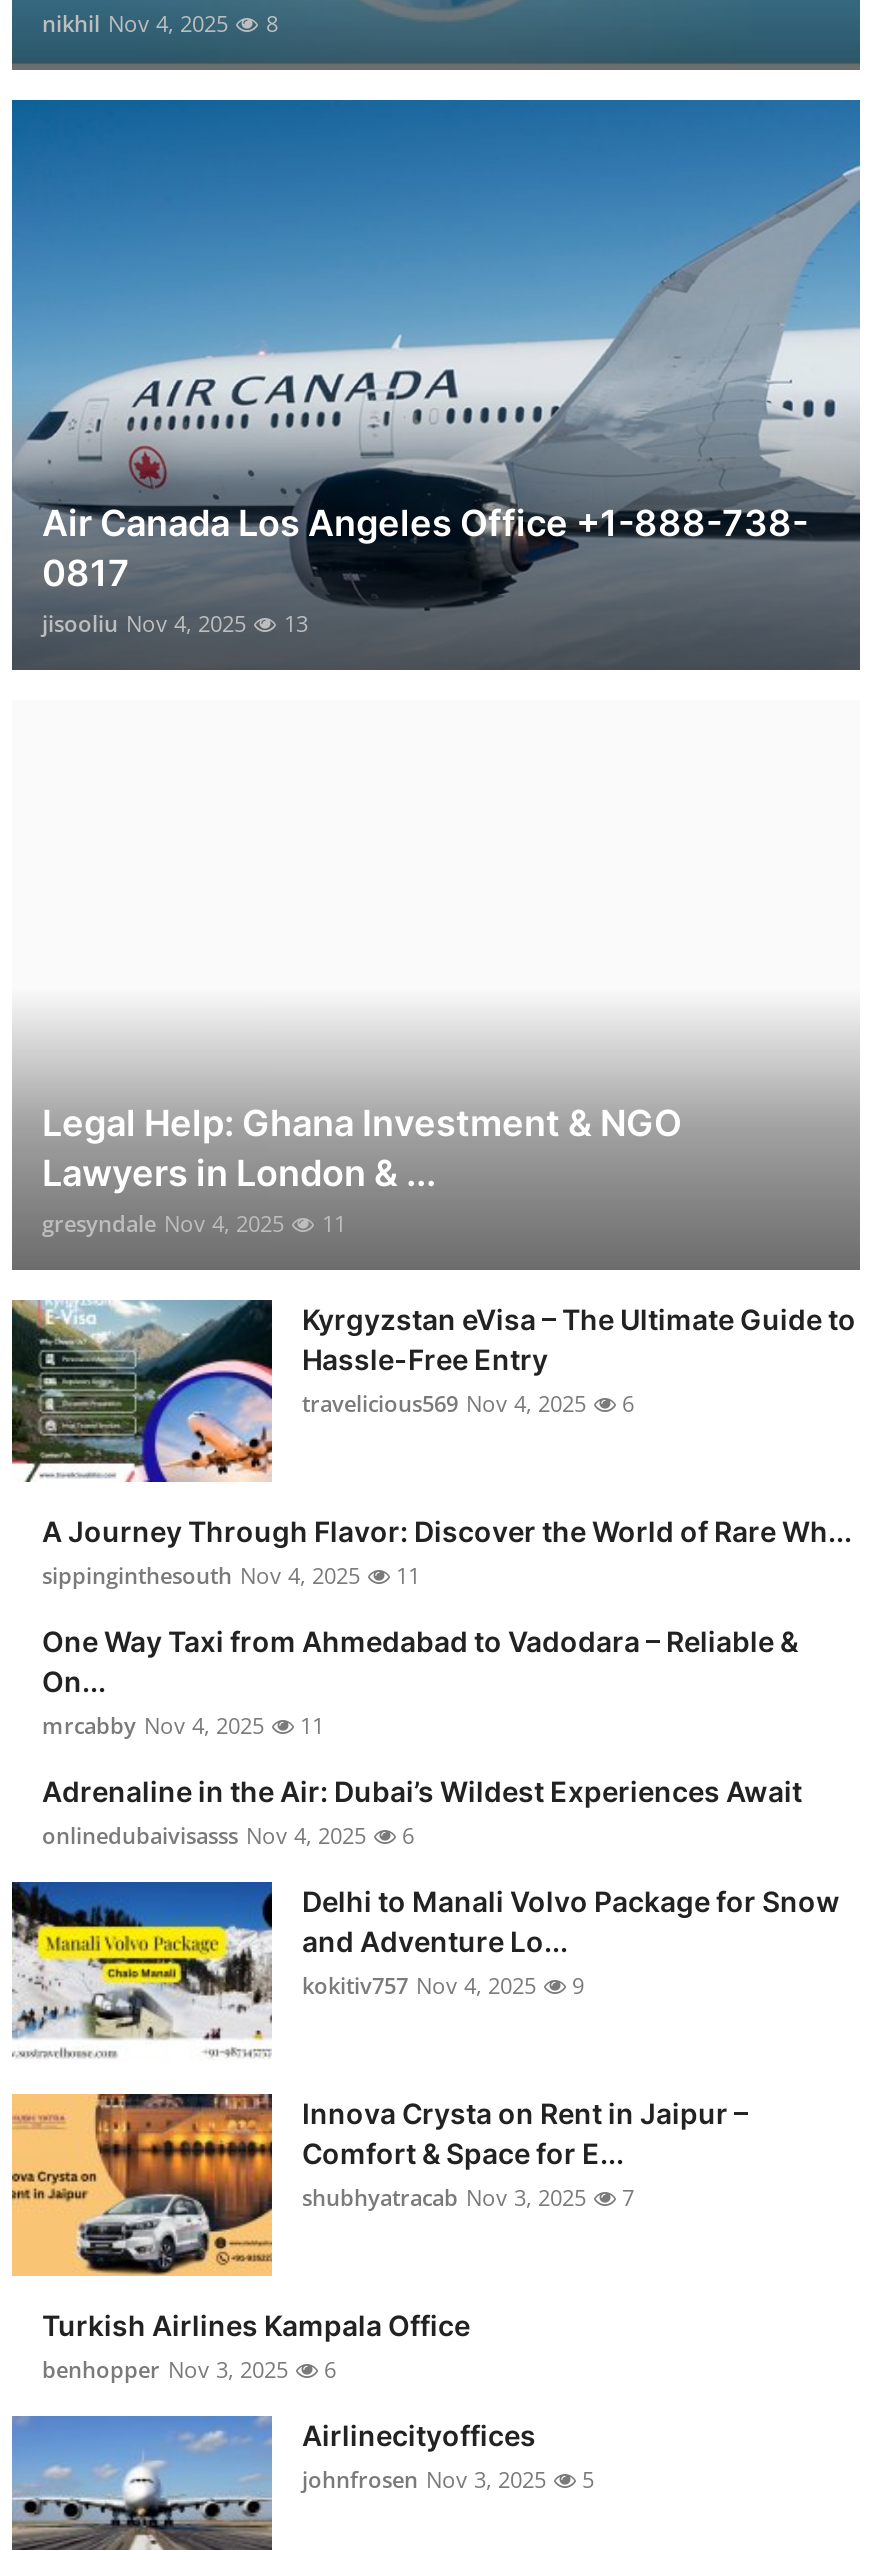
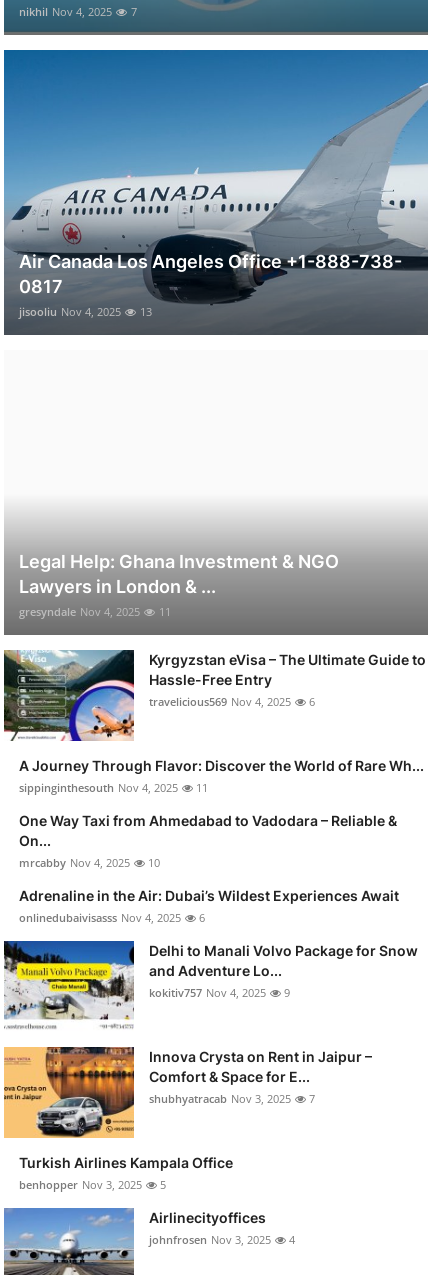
[42,9,278,39] nikhil Nov 4, 2025 8 -> [19,4,137,19] nikhil Nov 4, 2025 7
[42,1711,324,1741] mrcabby Nov 4, 2025 11 -> [19,855,160,870] mrcabby Nov 4, 2025 10
[42,2355,336,2385] benhopper Nov 3, 2025 6 -> [19,1177,166,1192] benhopper Nov 3, 2025 5
[302,2465,594,2495] johnfrosen Nov 3, 2025 5 -> [149,1232,295,1247] johnfrosen Nov 3, 2025 4

